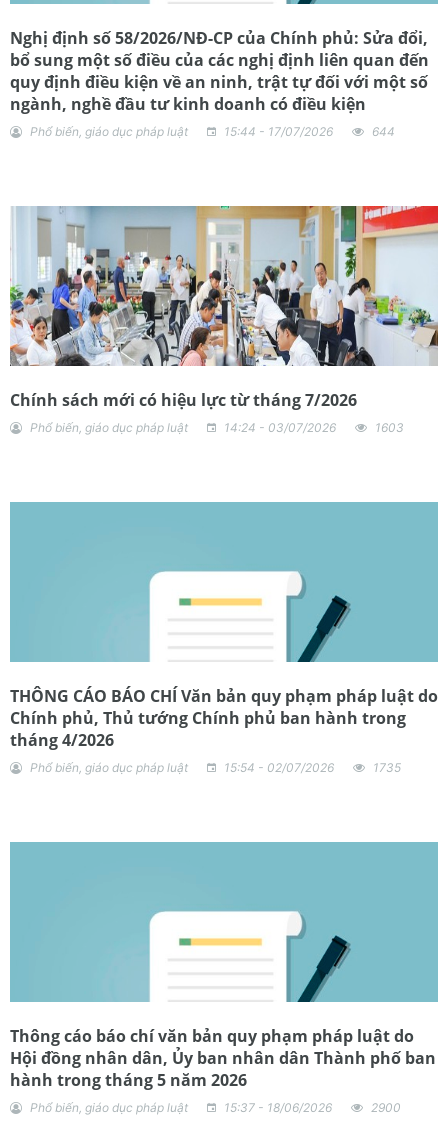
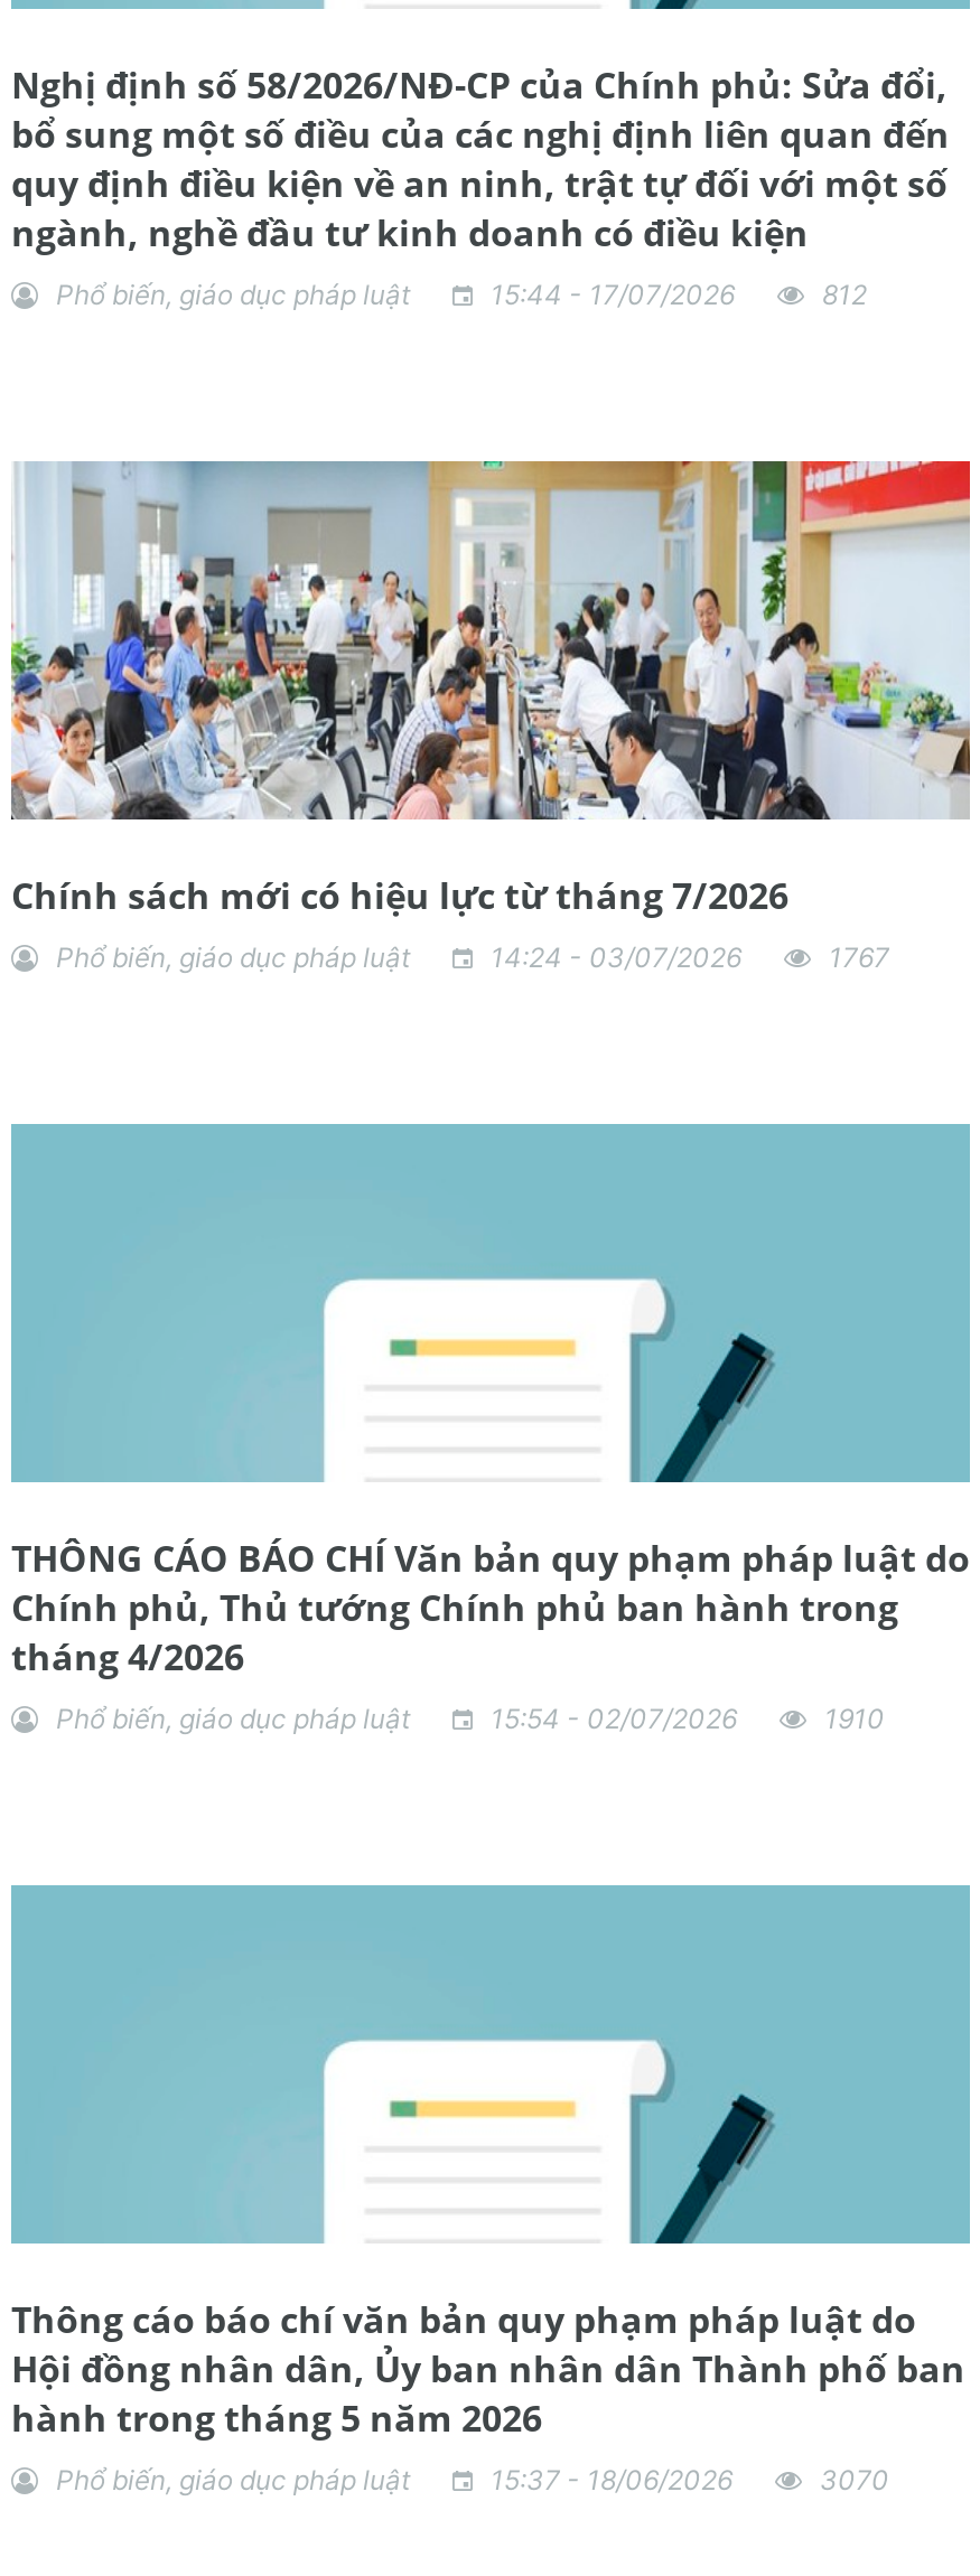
[372,124,395,139] 644 -> [822,277,867,311] 812
[375,420,404,435] 1603 -> [829,940,889,973] 1767
[373,760,401,775] 1735 -> [824,1701,885,1735] 1910
[371,1100,401,1115] 2900 -> [820,2462,889,2496] 3070

